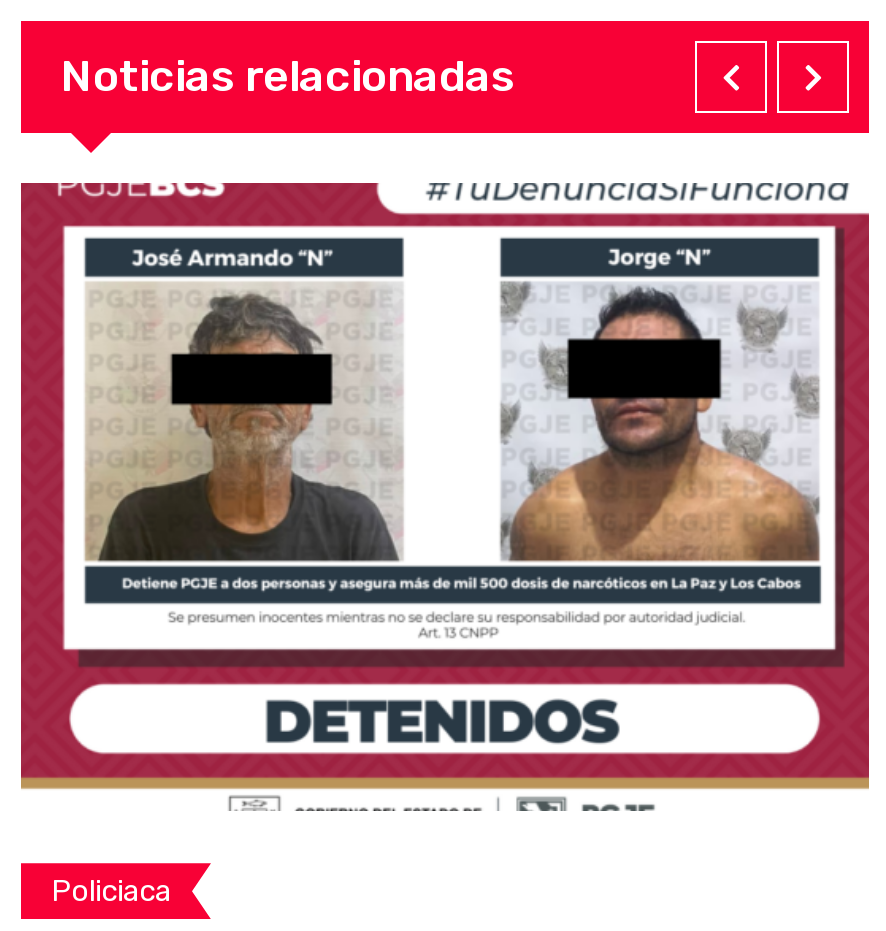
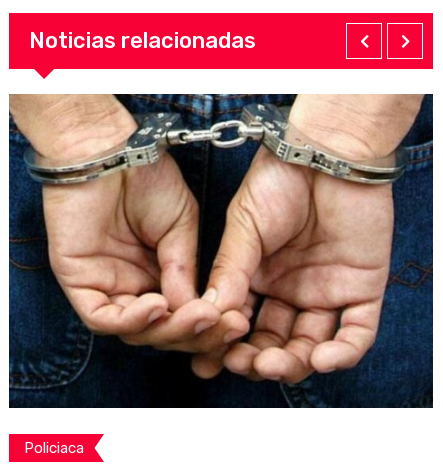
[19,181,871,811] [image] -> [8,93,434,409] [image]

